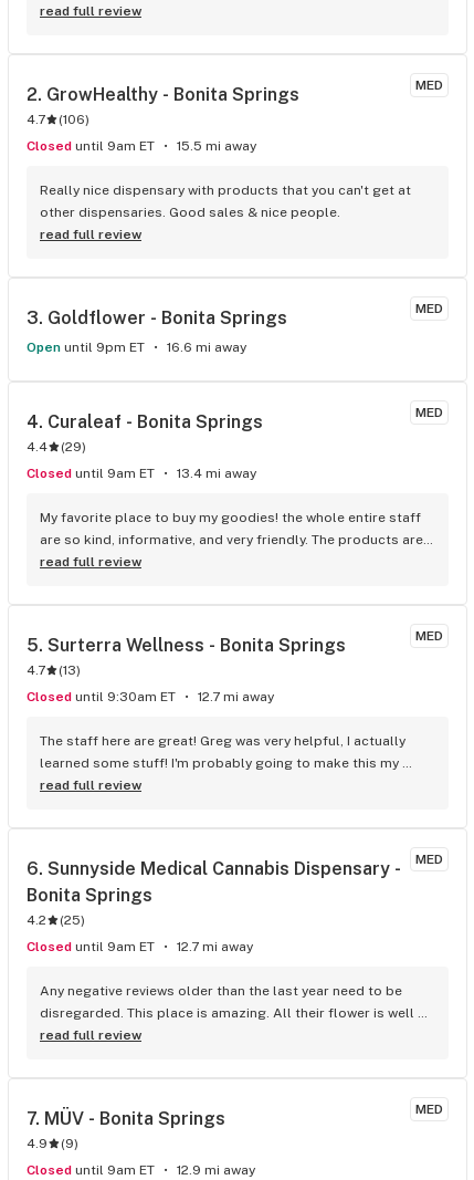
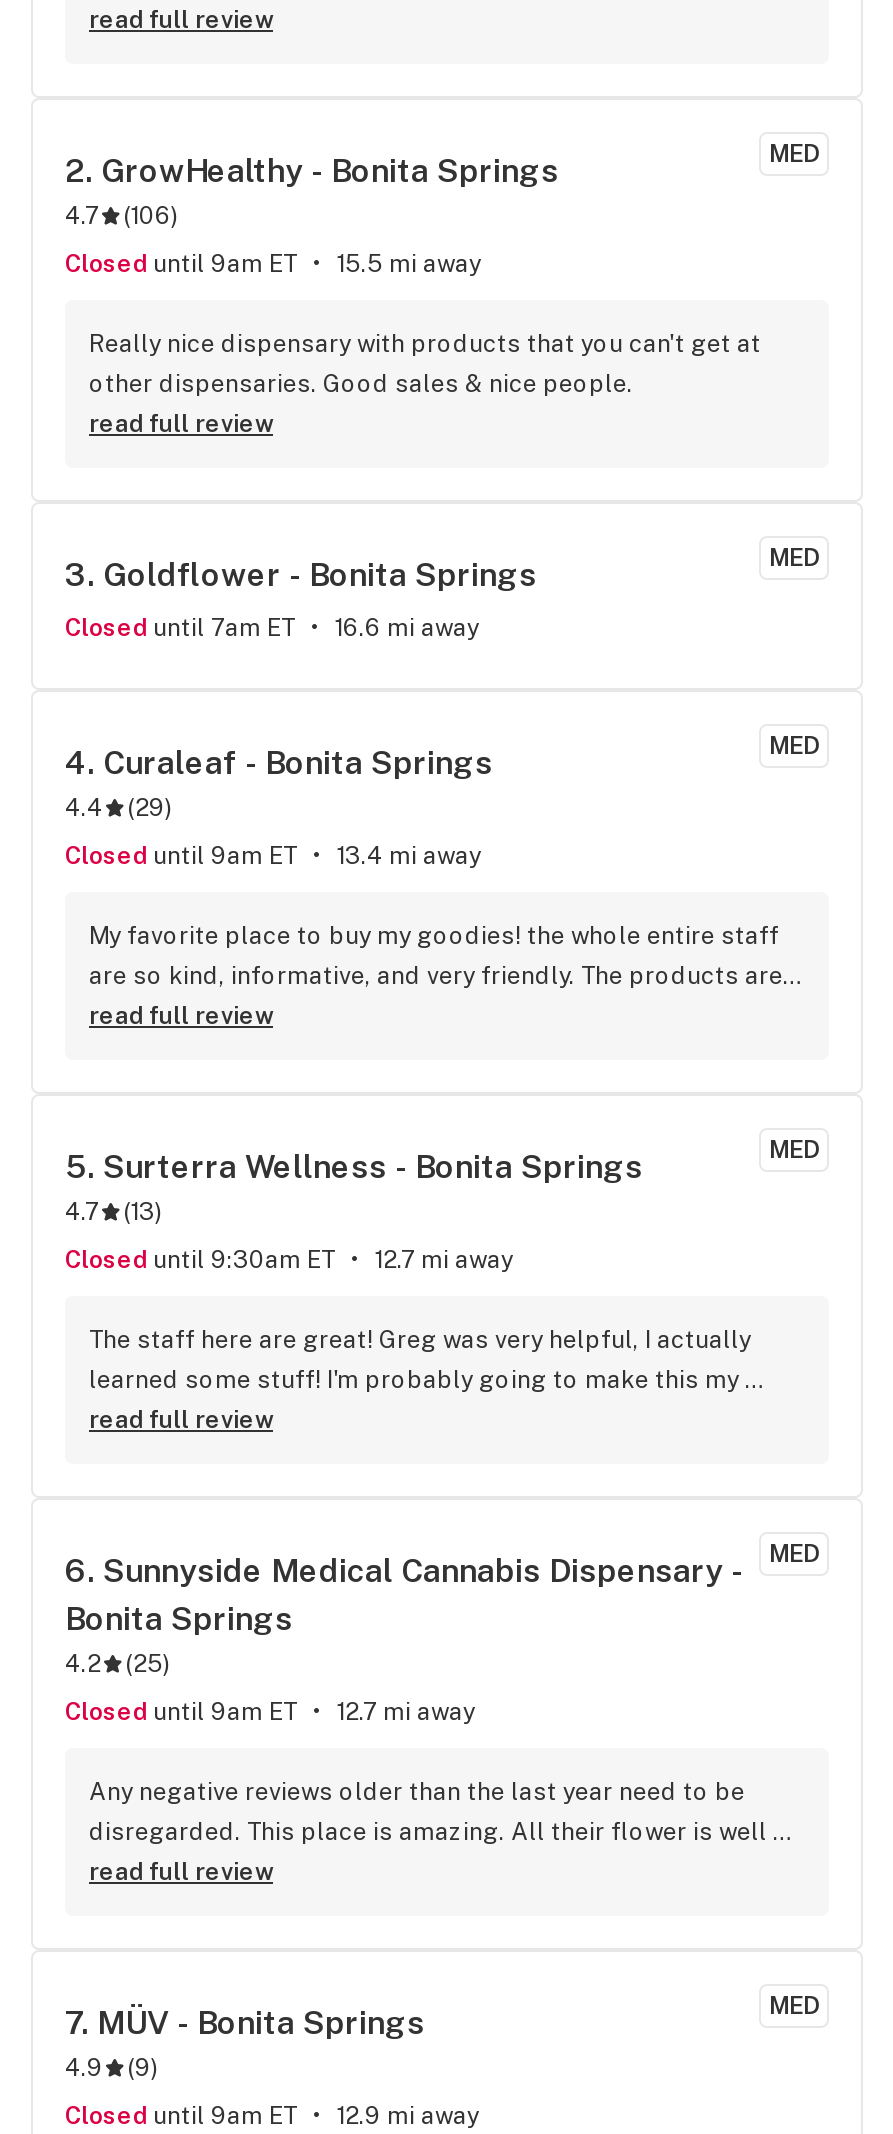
[36,340,145,355] Open until 9pm ET -> [81,614,295,642] Closed until 7am ET

